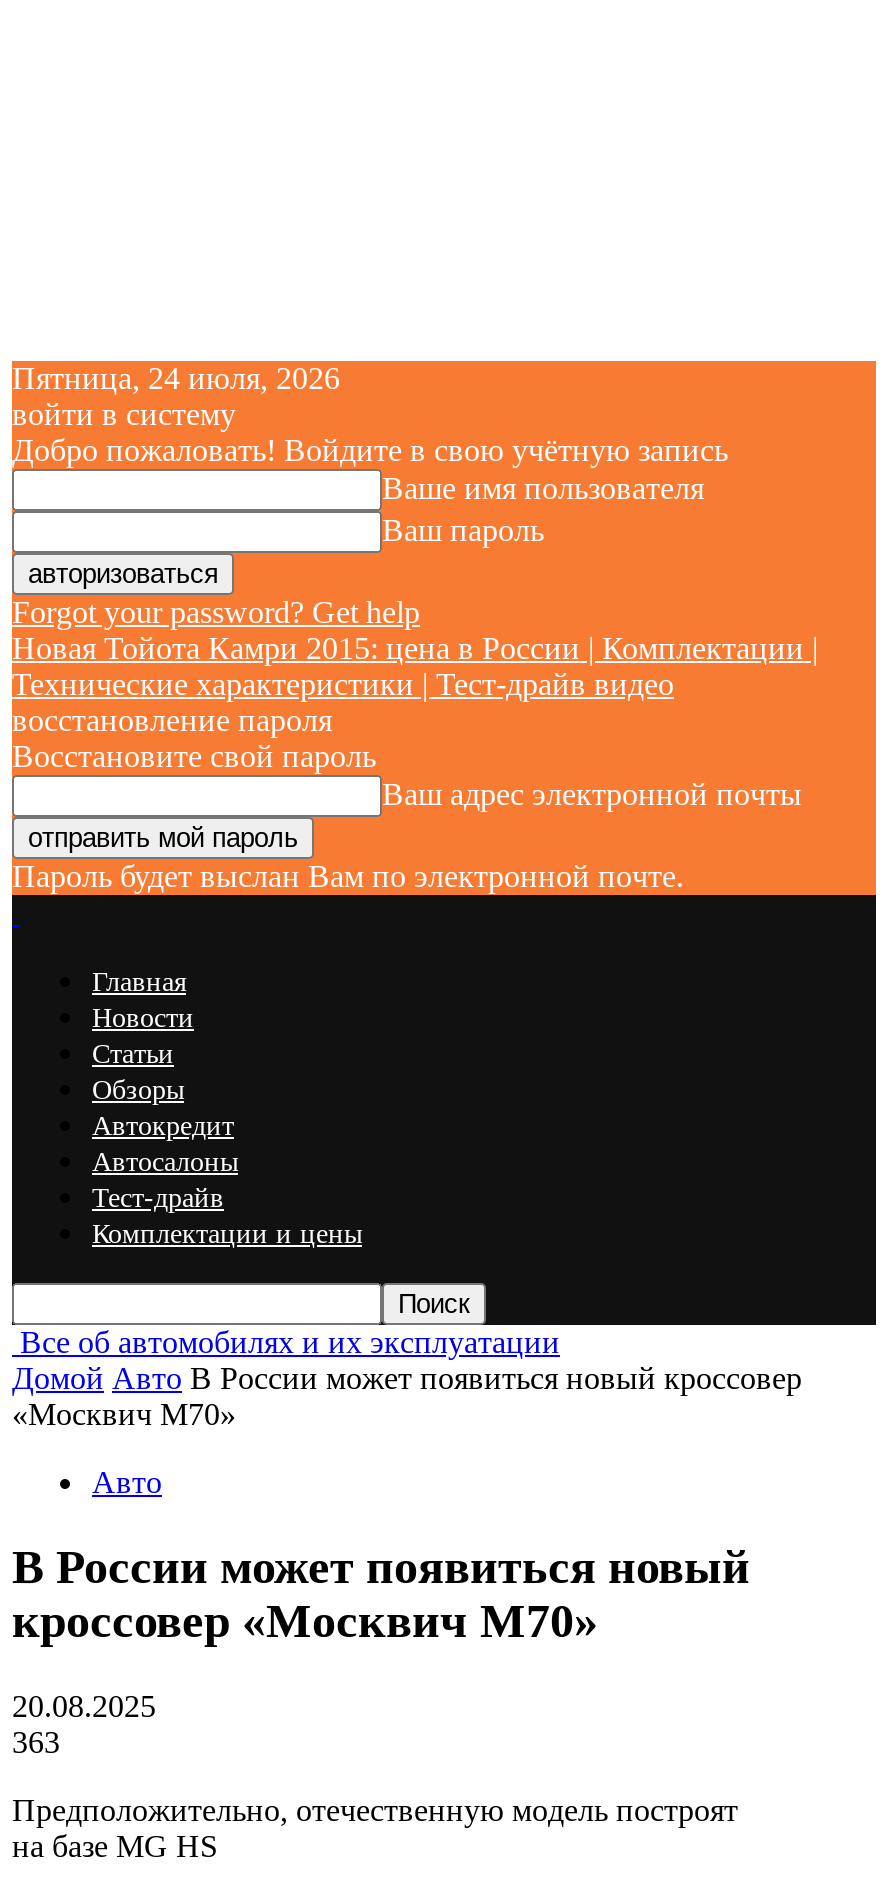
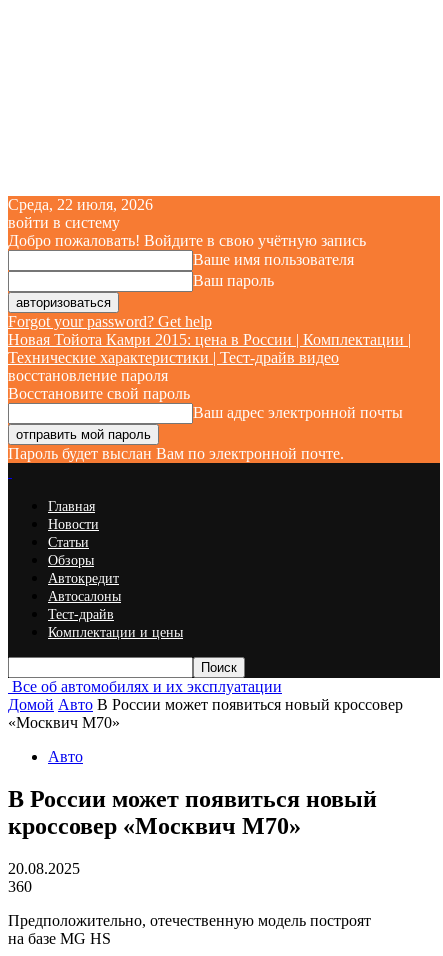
[12,361,340,395] Пятница, 24 июля, 2026 -> [8,196,153,213] Среда, 22 июля, 2026
[12,1725,60,1759] 363 -> [8,878,32,895] 360

